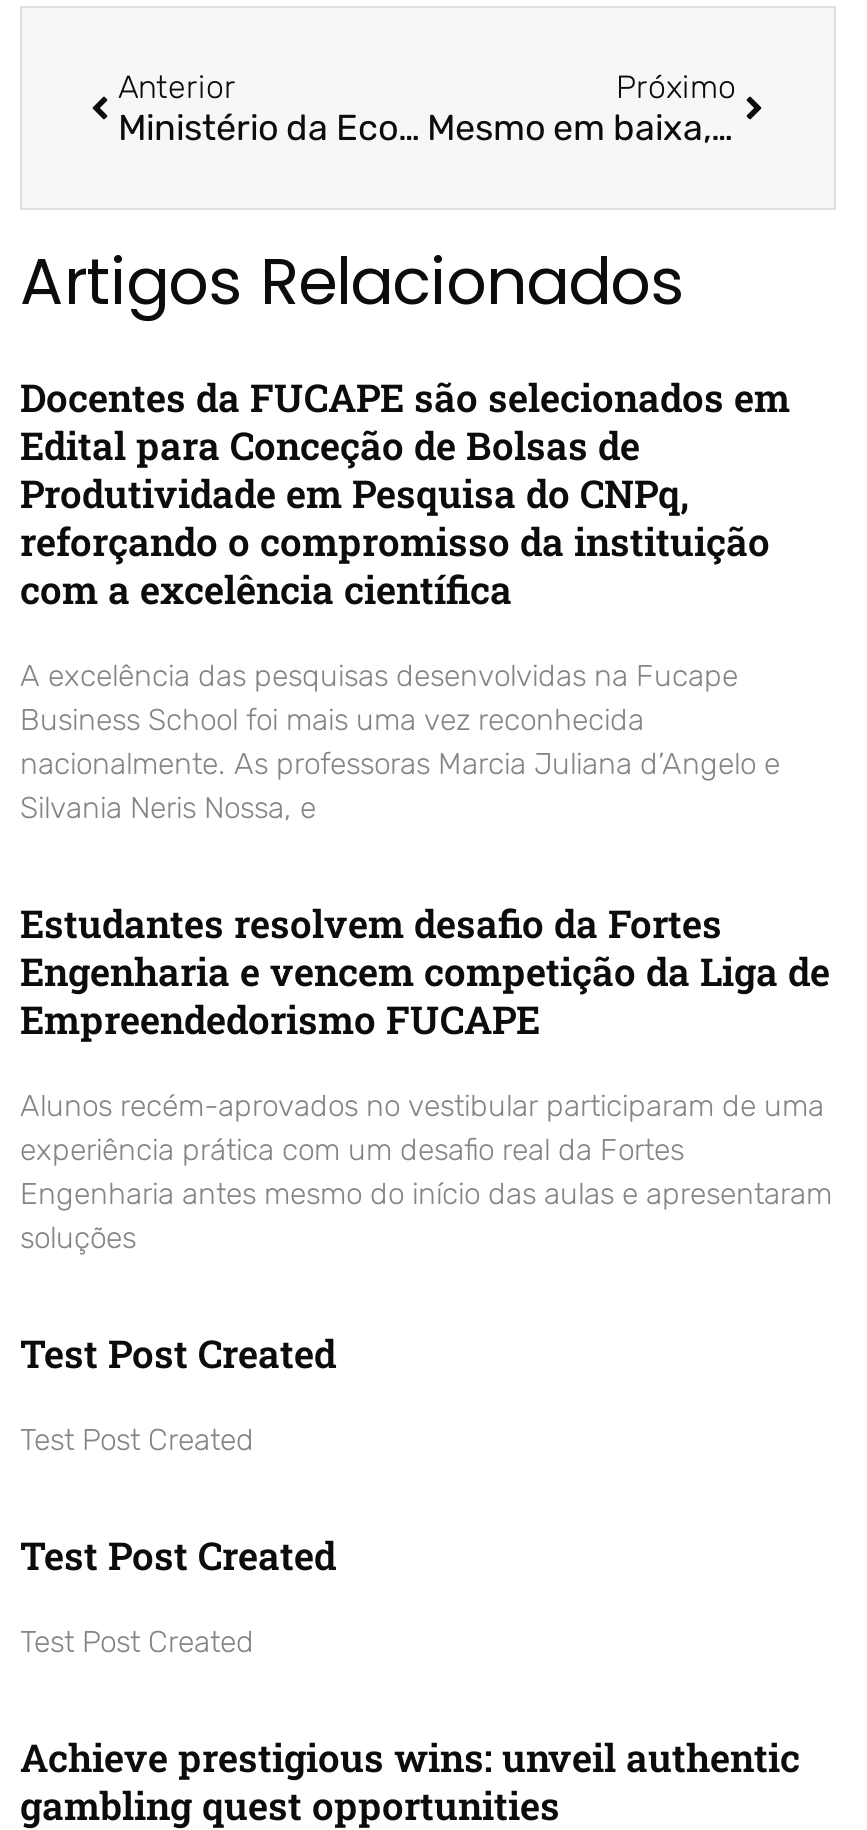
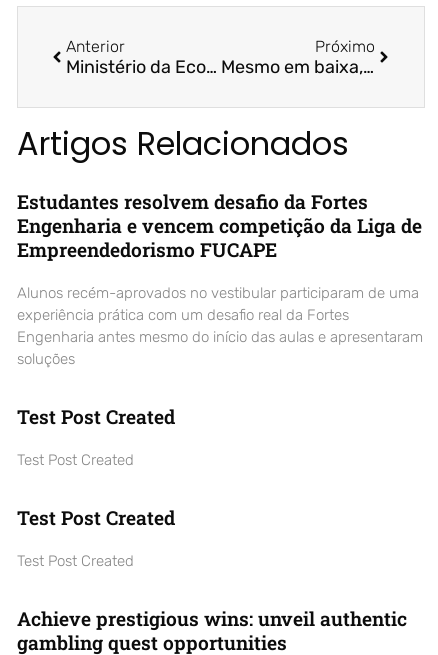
[20,371,790,825] Docentes da FUCAPE são selecionados em | Edital para Conceção de Bolsas de | Produtividade em Pesquisa do CNPq, | reforçando o compromisso da instituição | com a excelência científica | A excelência das pesquisas desenvolvidas na Fucape | Business School foi mais uma vez reconhecida | nacionalmente. As professoras Marcia Juliana d’Angelo e | Silvania Neris Nossa, e -> none

